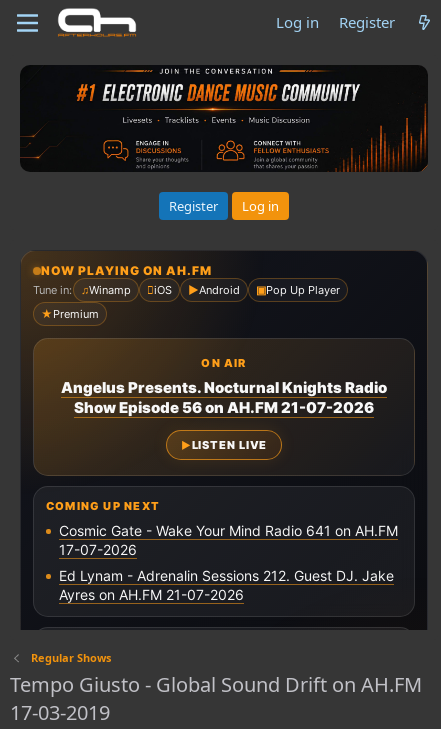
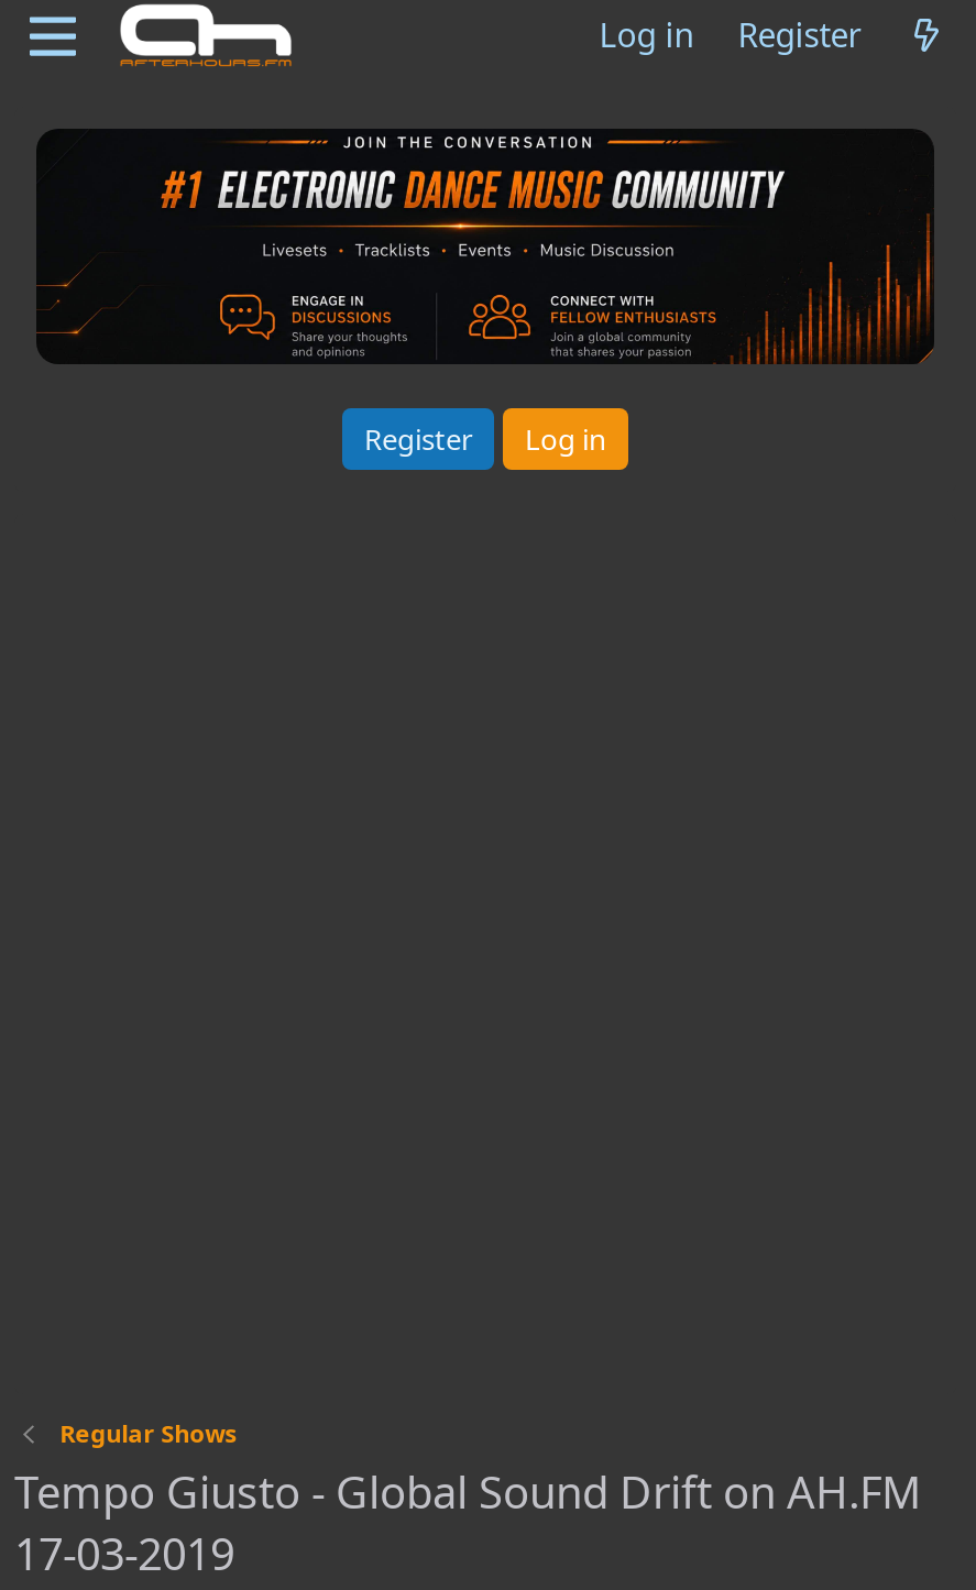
[21,251,427,630] [image] -> none

